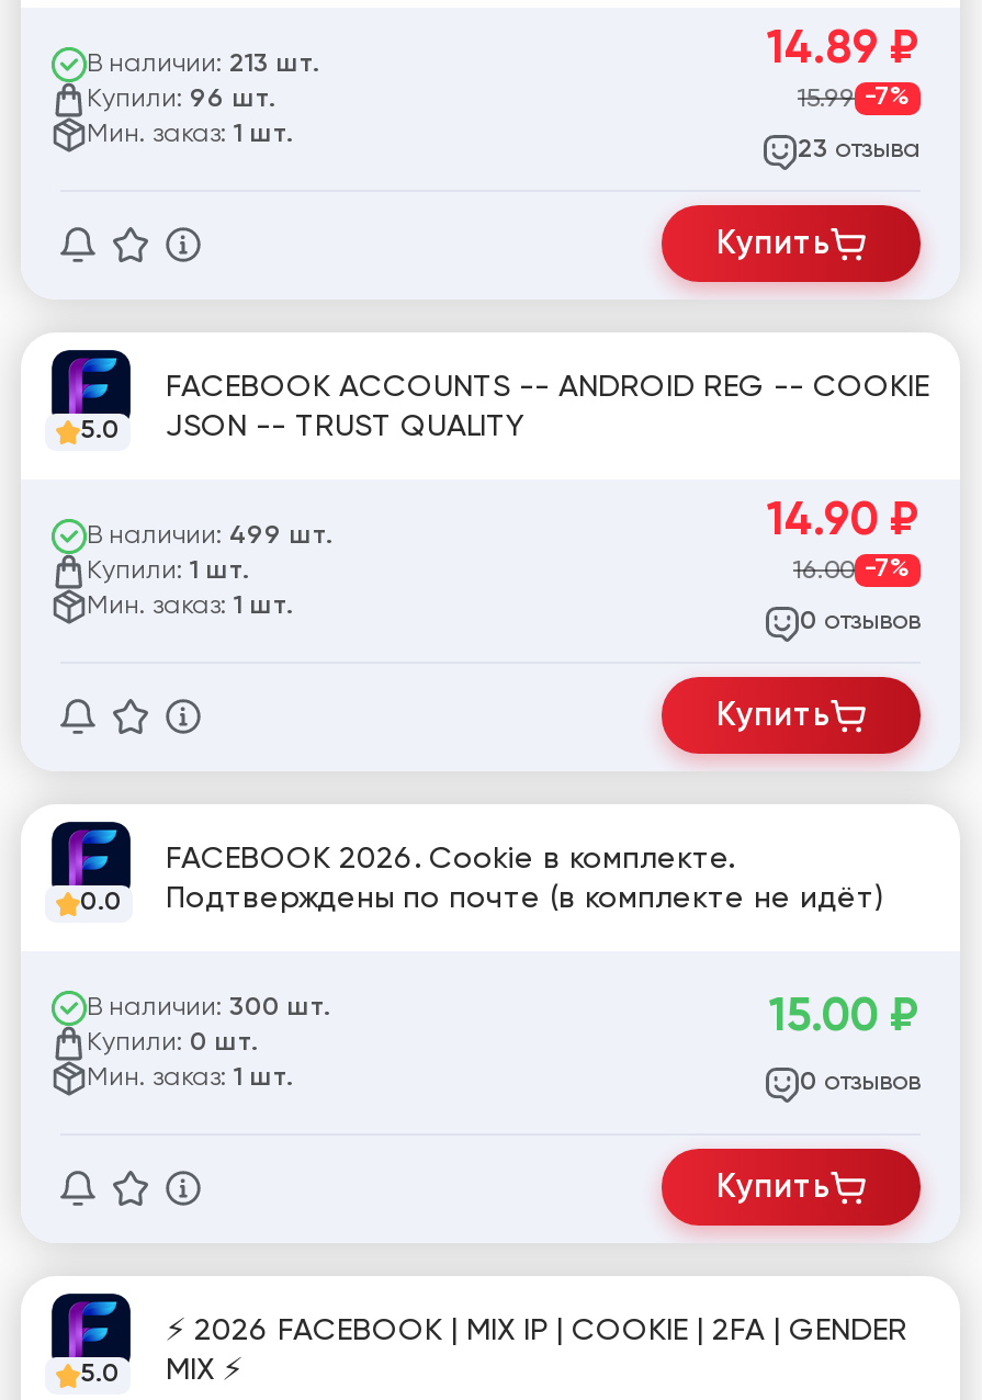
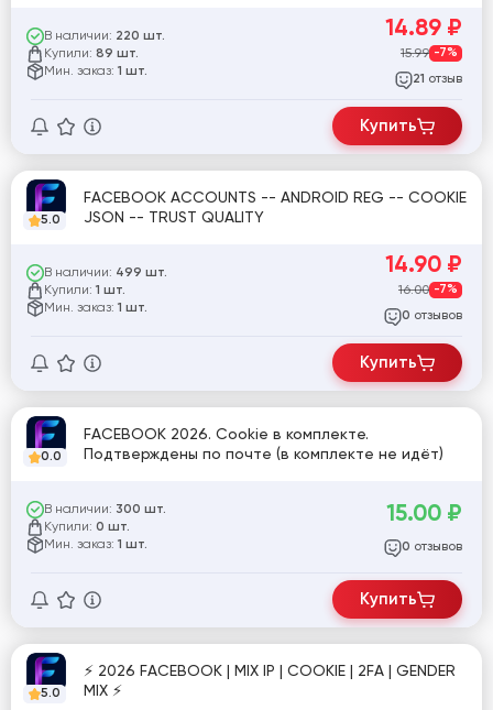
[87,48,319,79] В наличии: 213 шт. -> [44,28,165,43] В наличии: 220 шт.
[87,83,275,114] Купили: 96 шт. -> [44,45,139,61] Купили: 89 шт.
[798,132,921,163] 23 отзыва -> [413,70,462,86] 21 отзыв

